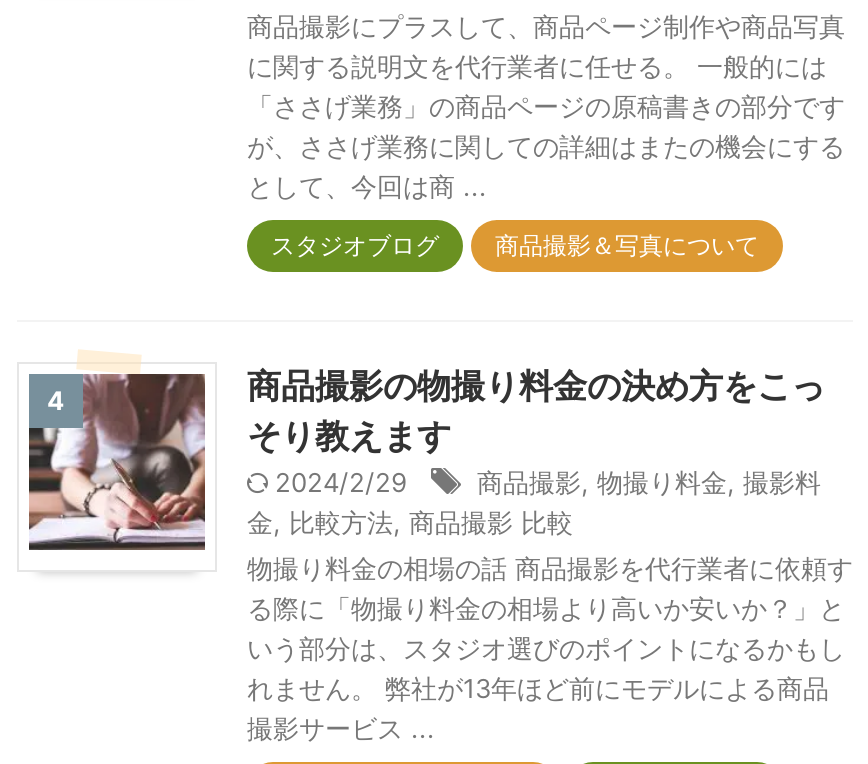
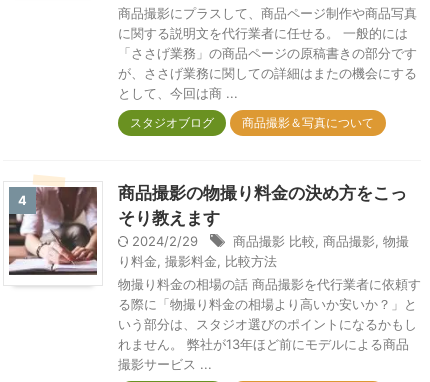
[247,466,821,538] 商品撮影,物撮り料金,撮影料 | 金,比較方法,商品撮影 比較 -> [118,233,409,269] 商品撮影 比較,商品撮影,物撮 | り料金,撮影料金,比較方法

